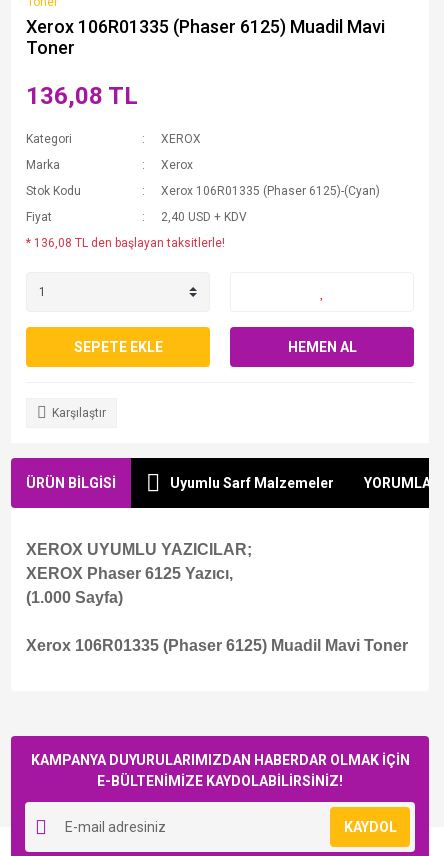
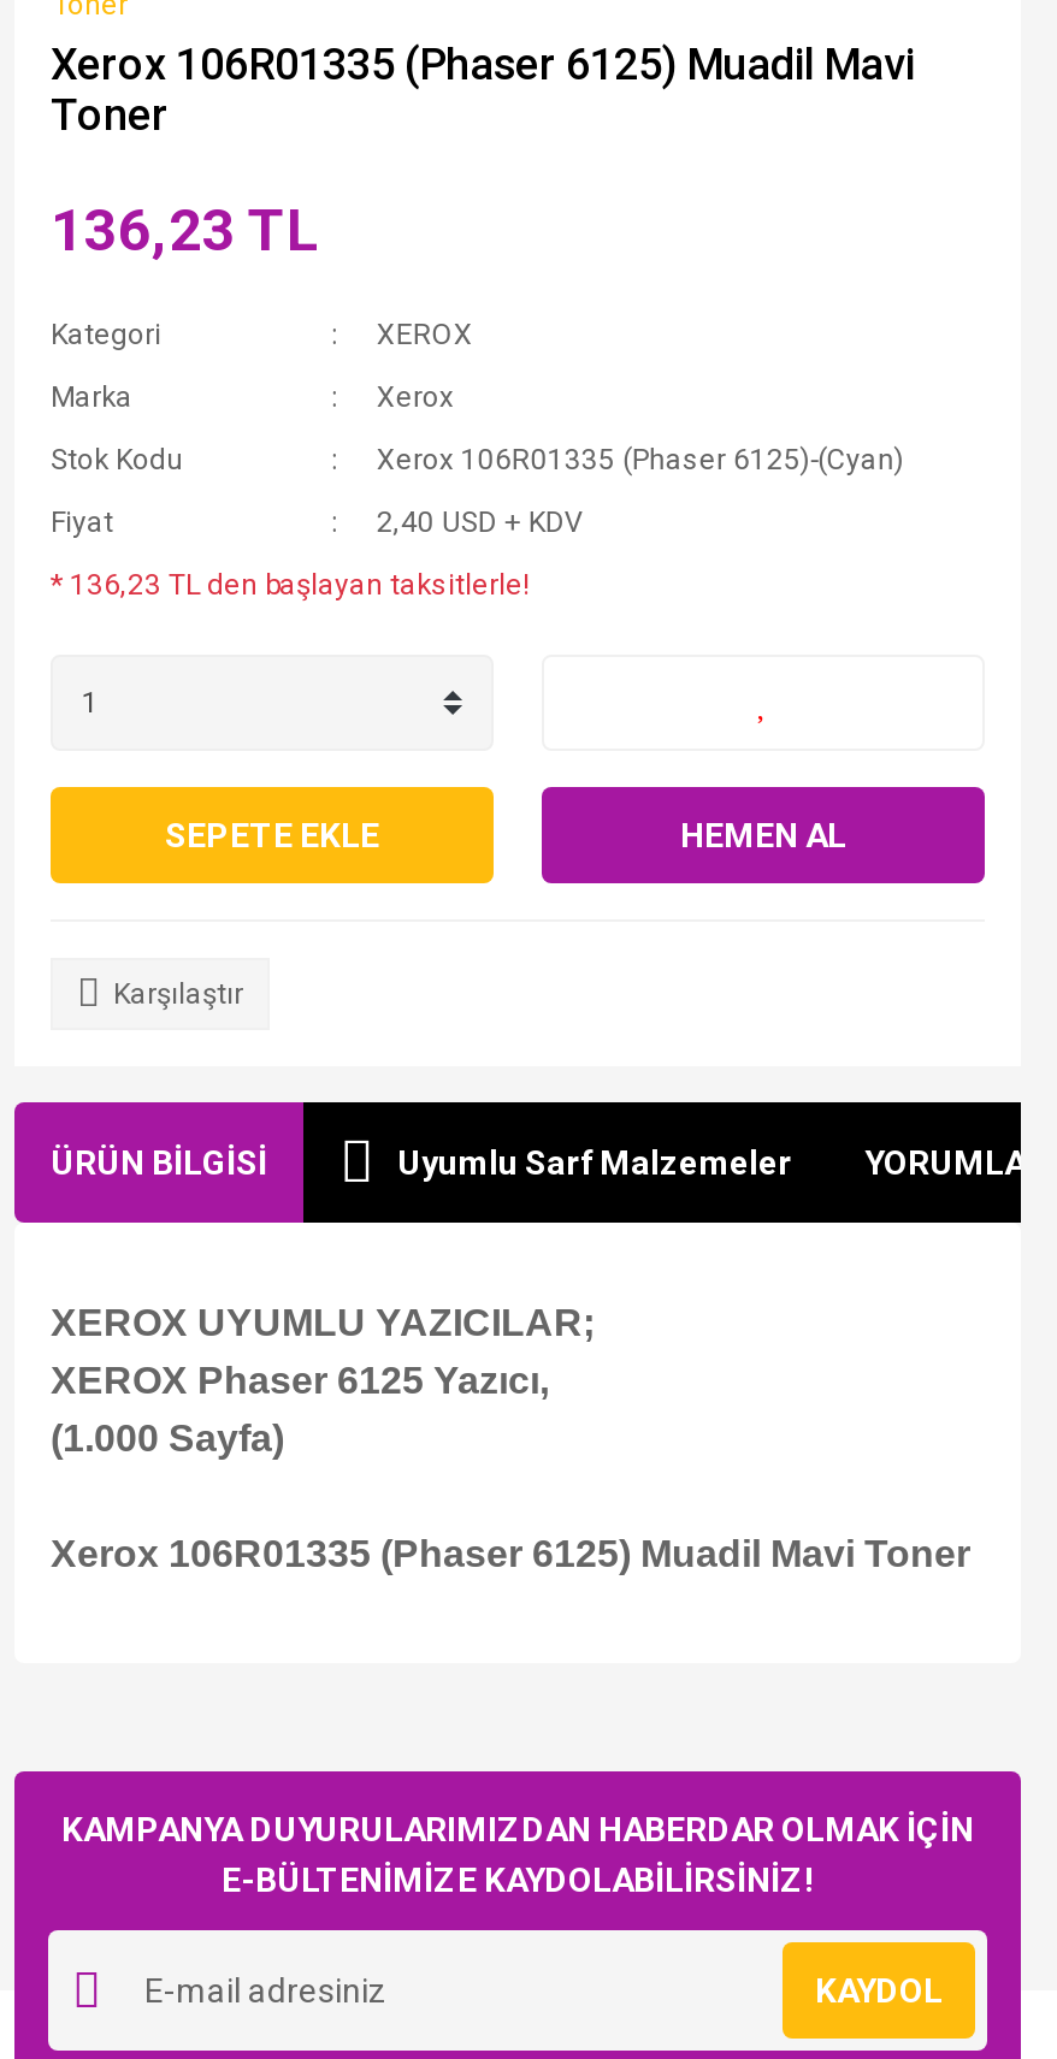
[26,82,138,110] 136,08 TL -> [51,197,320,265] 136,23 TL
[26,236,225,250] * 136,08 TL den başlayan taksitlerle! -> [51,568,530,602] * 136,23 TL den başlayan taksitlerle!

